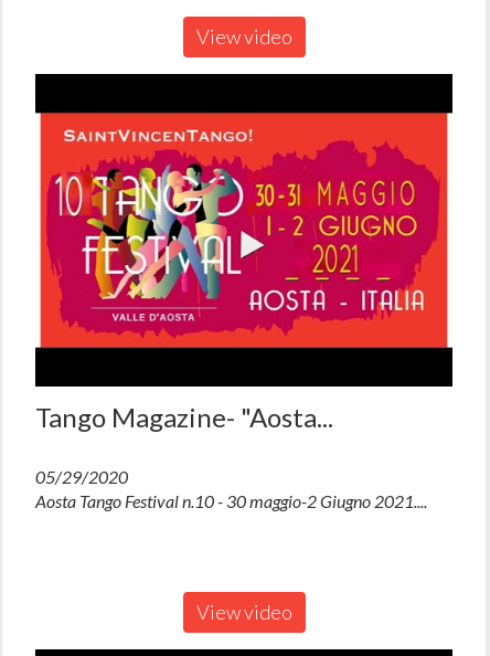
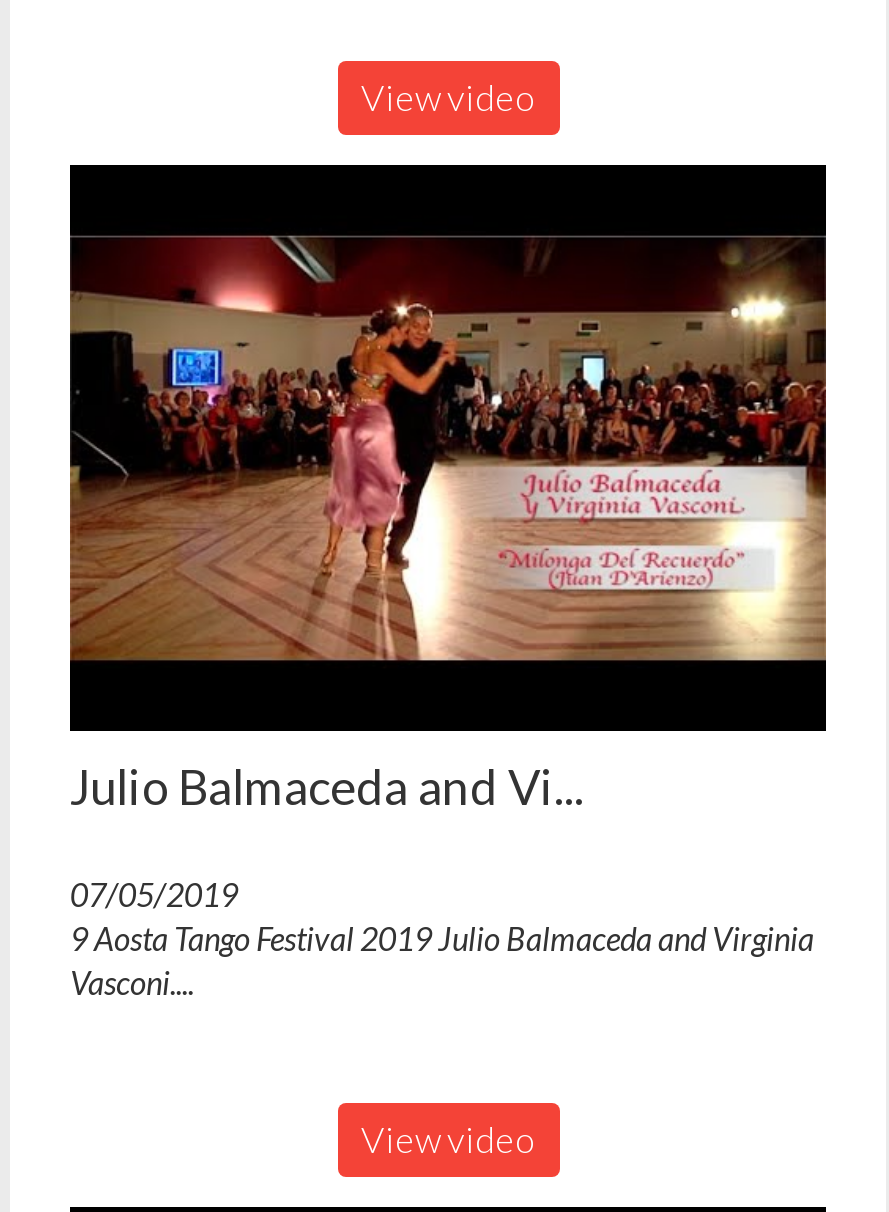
[35,112,452,349] [image] -> [68,235,828,661] [image]
[35,401,333,433] Tango Magazine- "Aosta... -> [70,758,584,816] Julio Balmaceda and Vi...
[35,466,427,512] 05/29/2020 | Aosta Tango Festival n.10 - 30 maggio-2 Giugno 2021.... -> [70,876,814,1002] 07/05/2019 | 9 Aosta Tango Festival 2019 Julio Balmaceda and Virginia | Vasconi....

